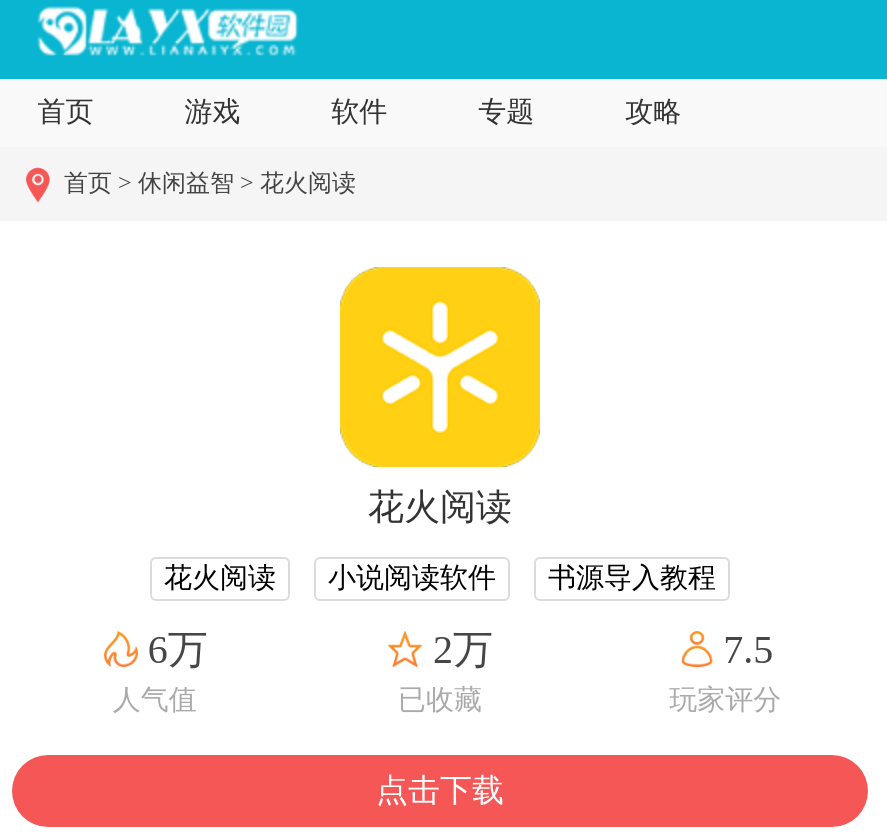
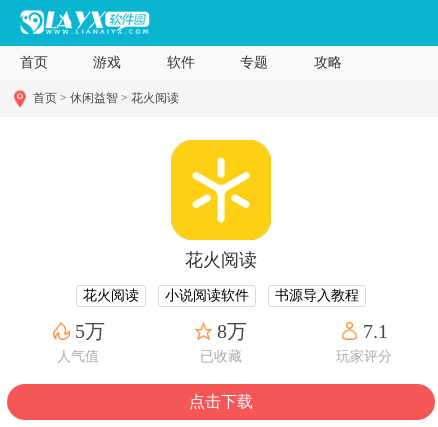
[148,628,208,672] 6万 -> [75,320,105,342] 5万
[433,628,493,672] 2万 -> [217,320,247,342] 8万
[723,628,773,672] 7.5 -> [363,320,388,342] 7.1

